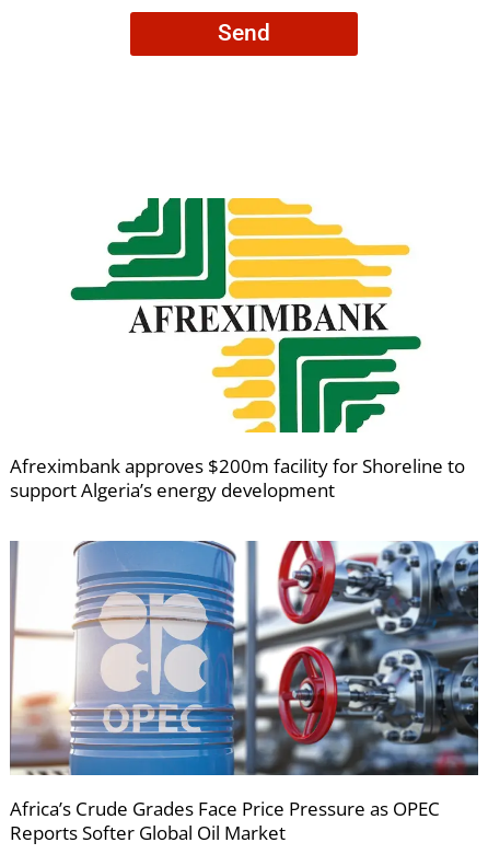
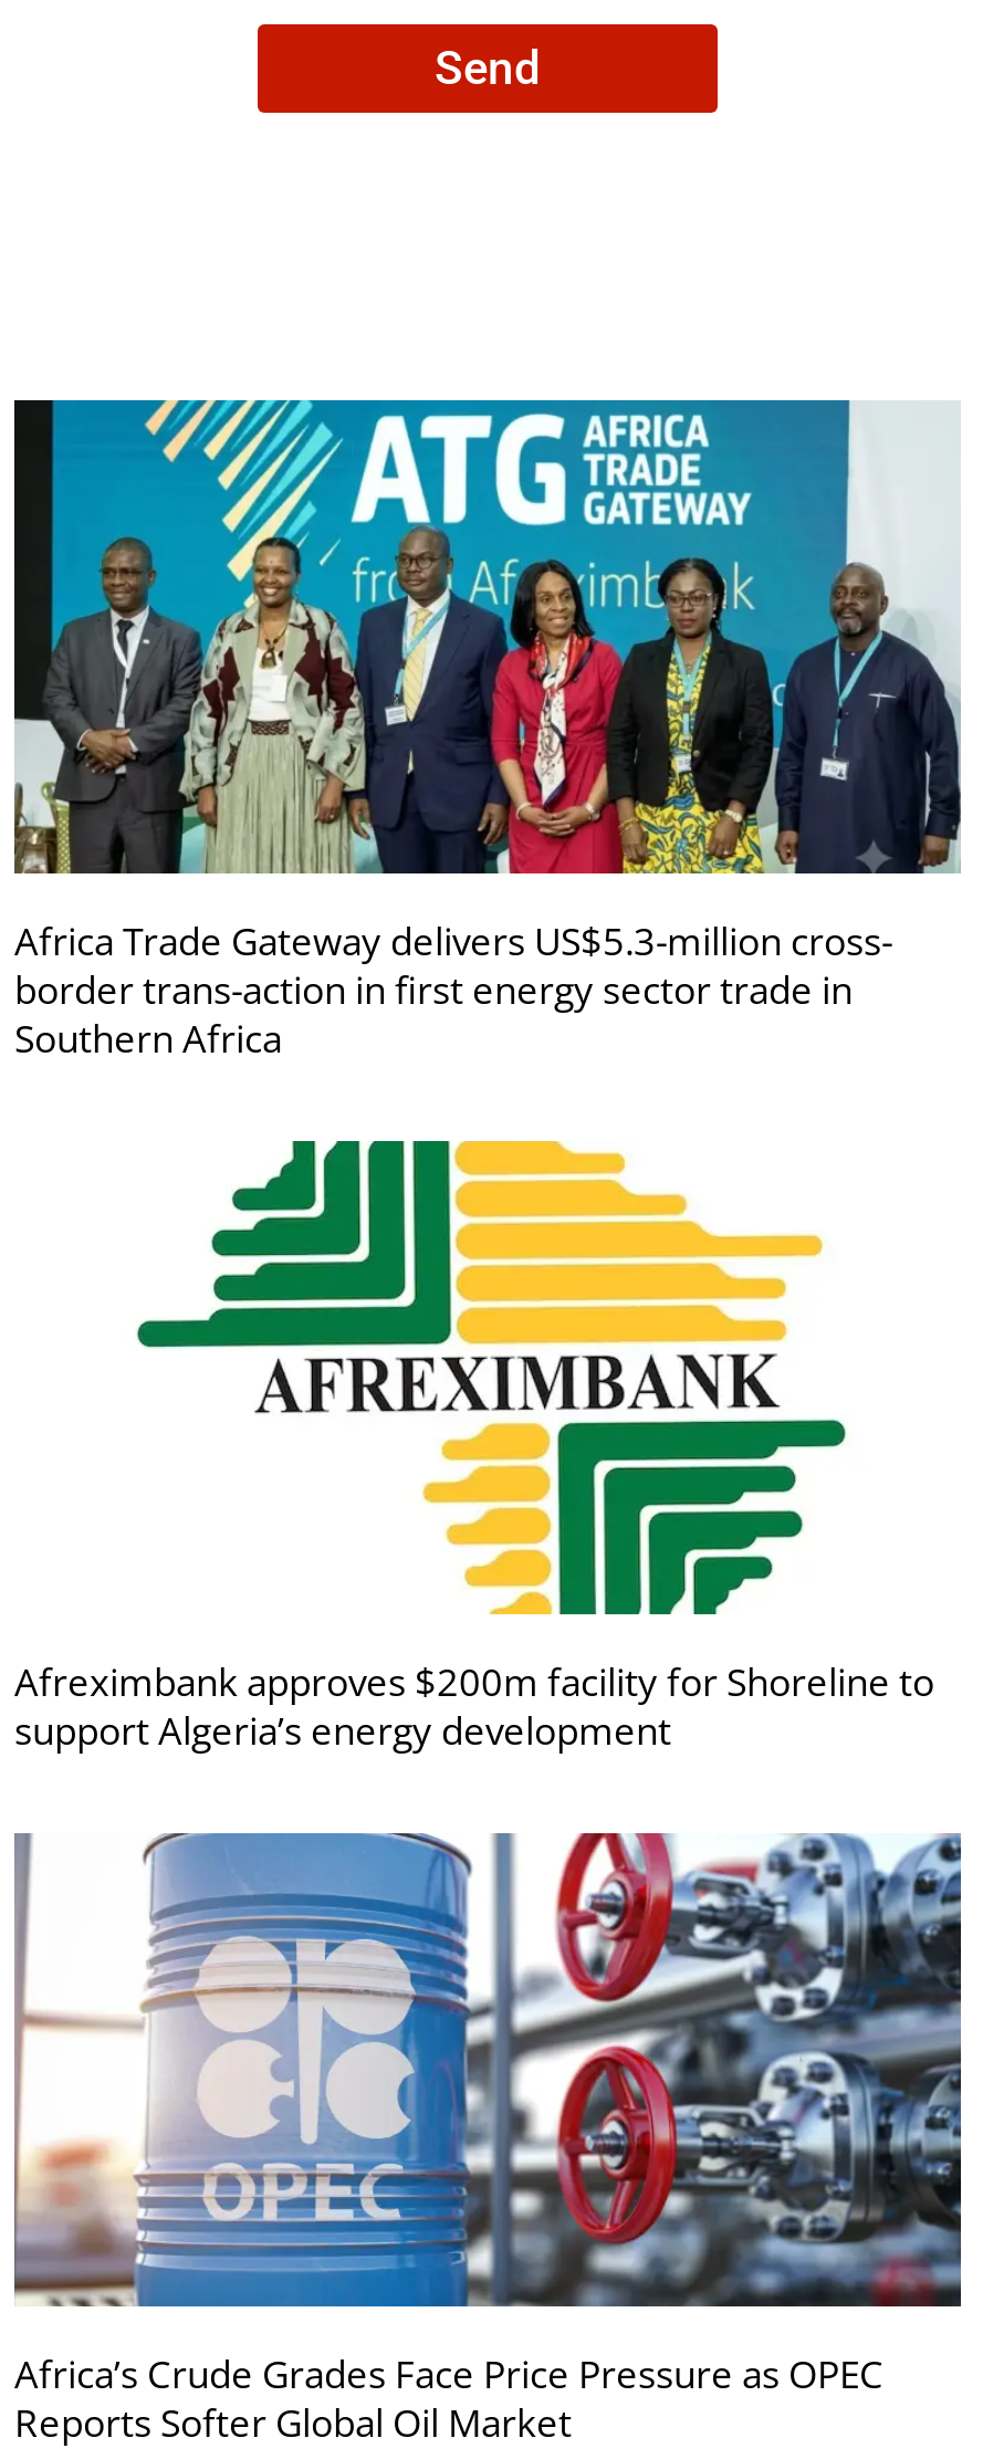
none -> [12,398,963,1063] [image] | Africa Trade Gateway delivers US$5.3-million cross- | border trans-action in first energy sector trade in | Southern Africa

